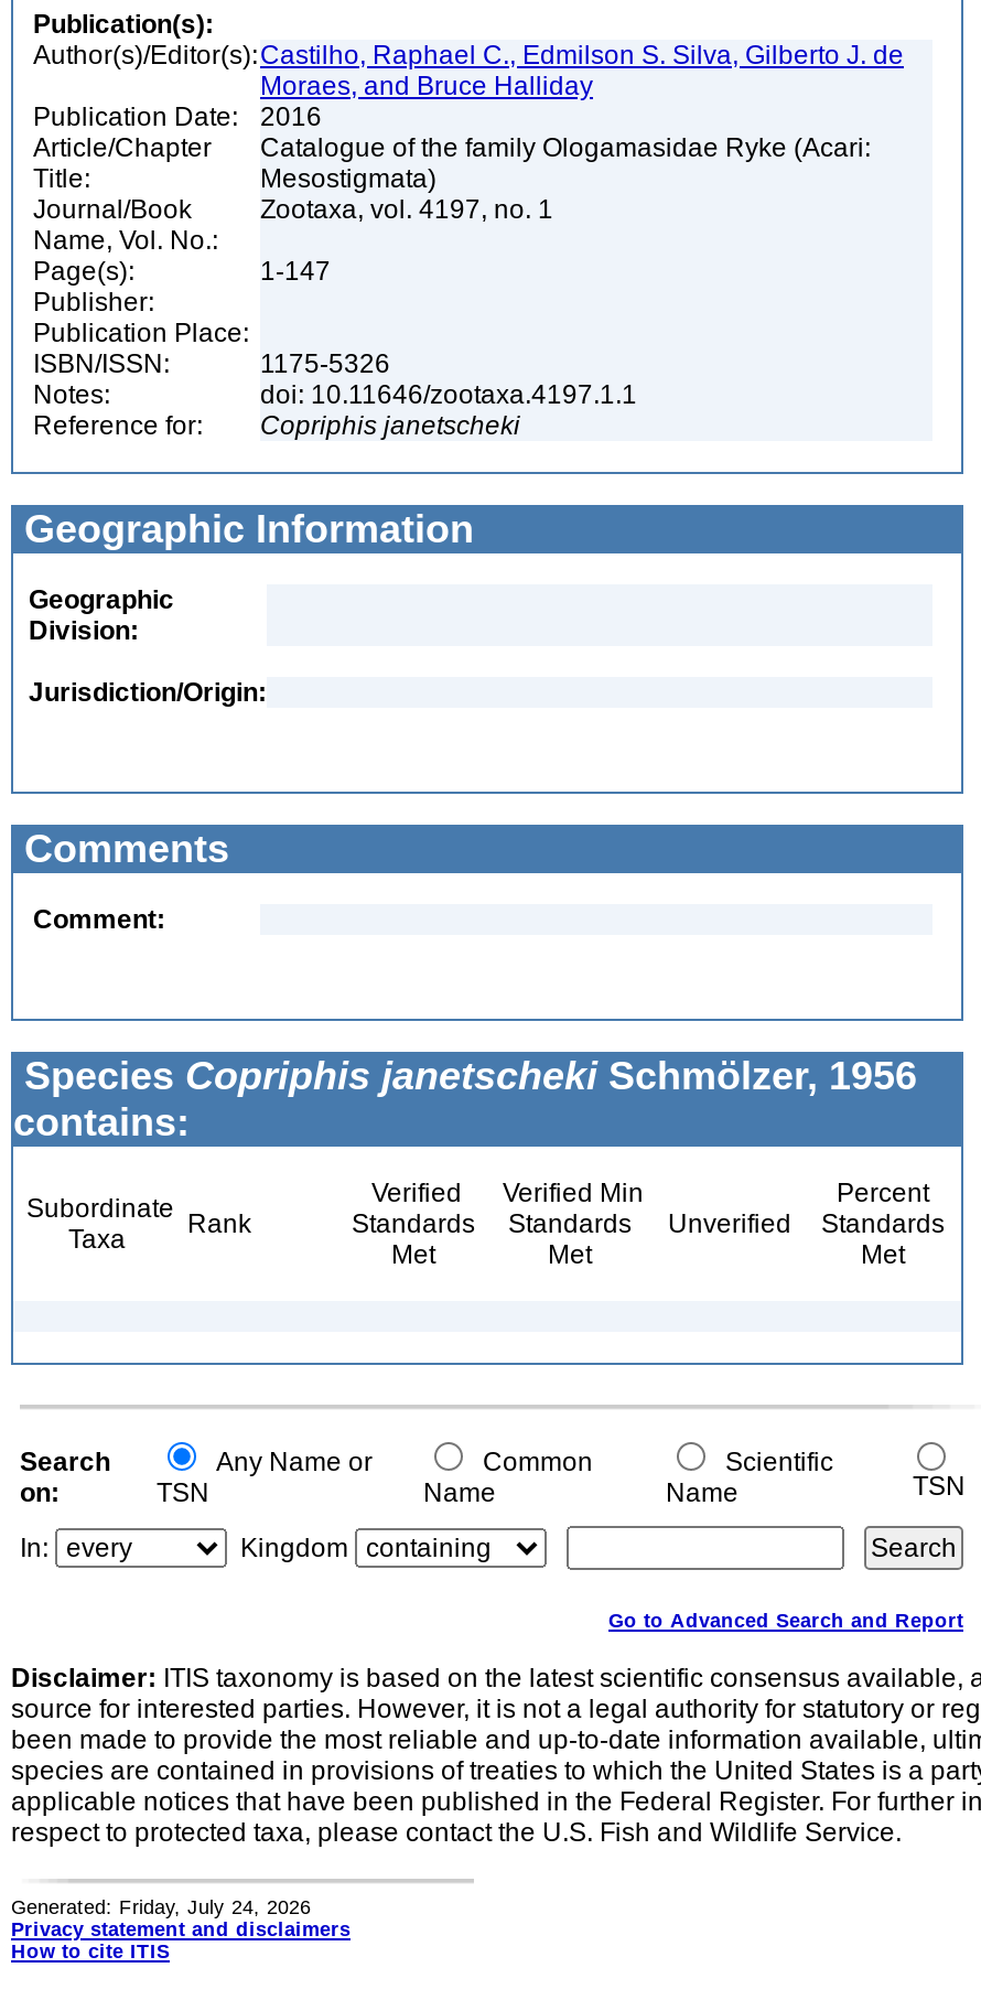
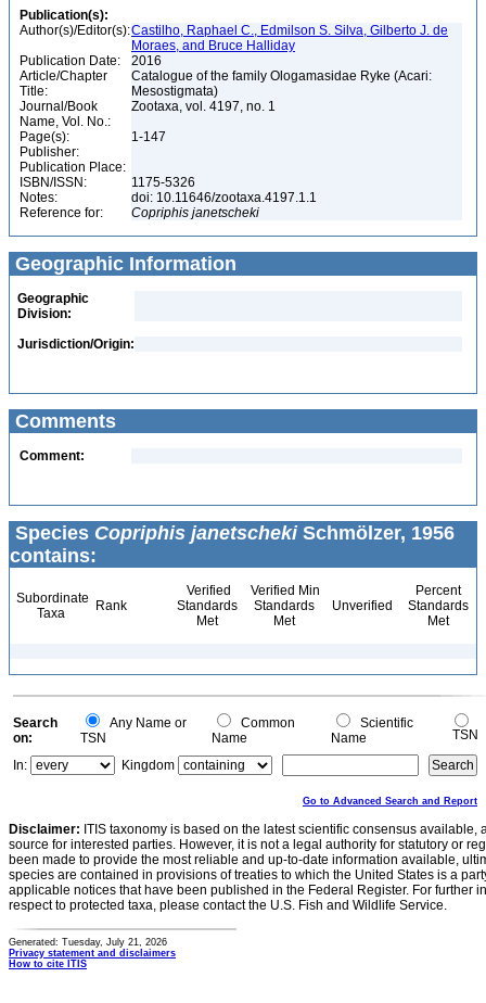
[11,1896,311,1918] Generated: Friday, July 24, 2026 -> [9,937,167,948] Generated: Tuesday, July 21, 2026

